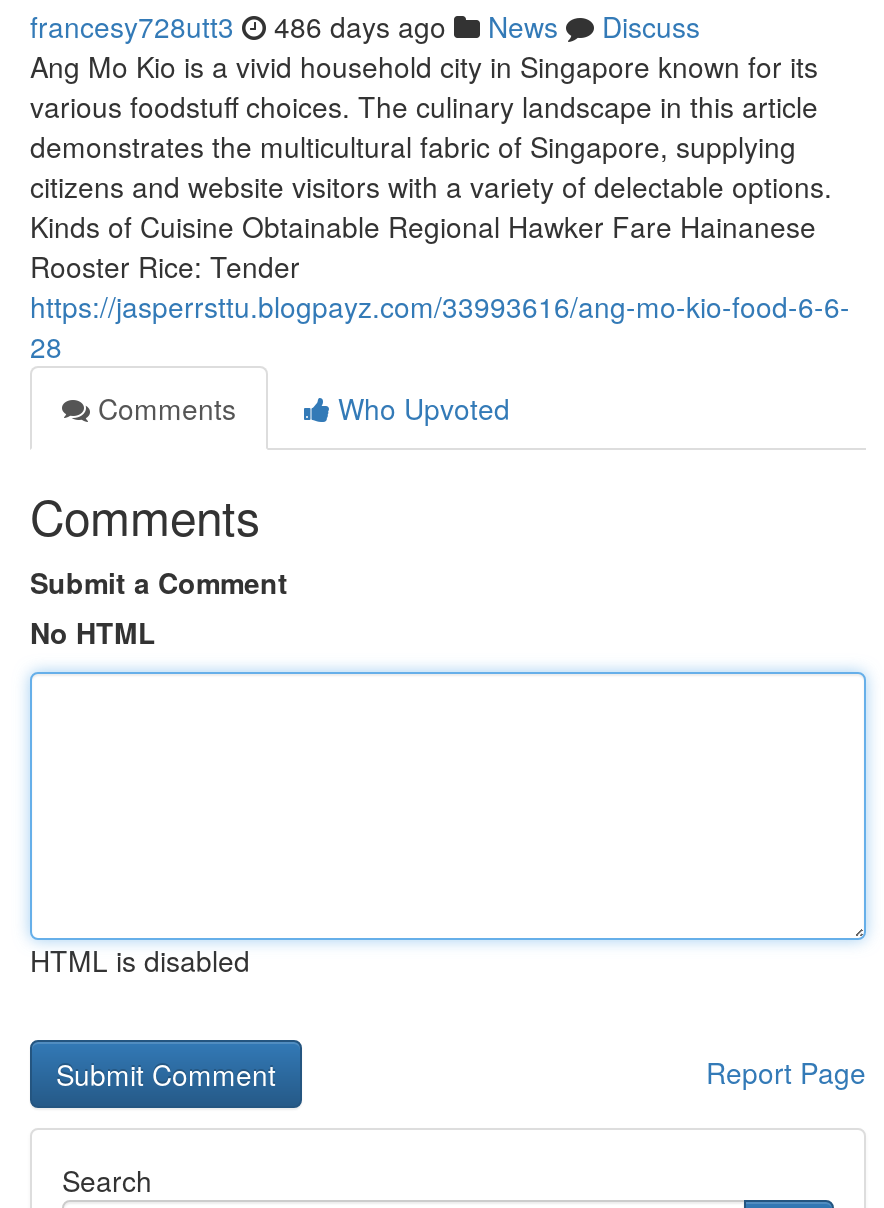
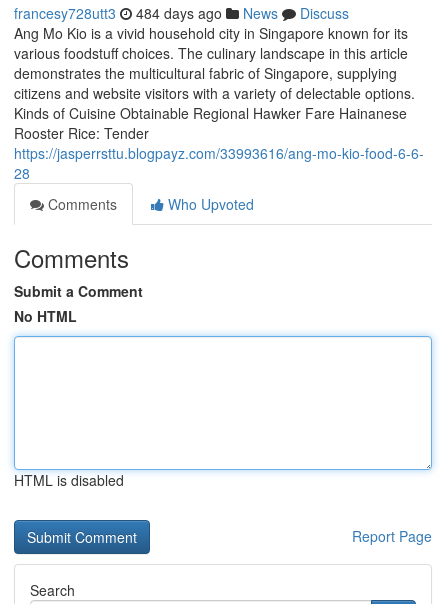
[30,6,700,46] francesy728utt3 486 days ago News Discuss -> [14,3,349,23] francesy728utt3 484 days ago News Discuss

